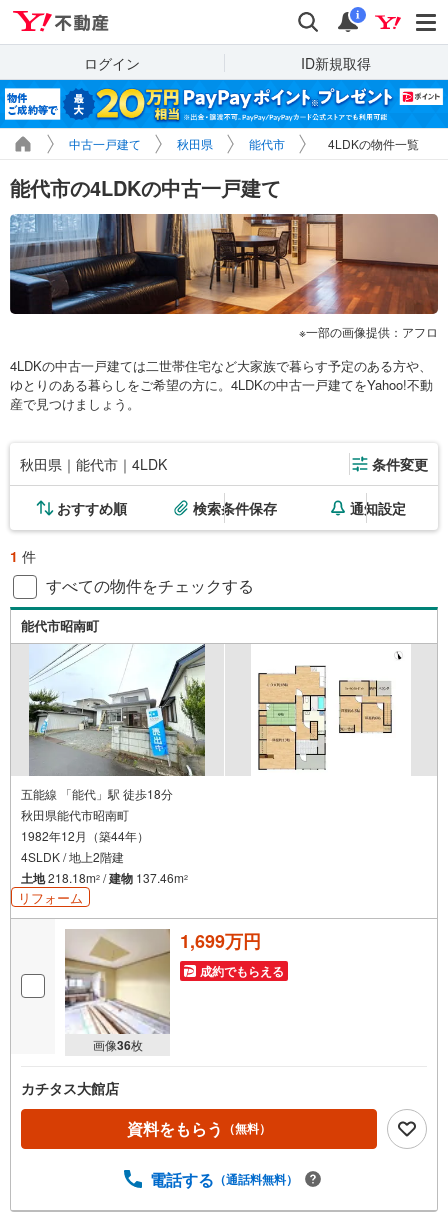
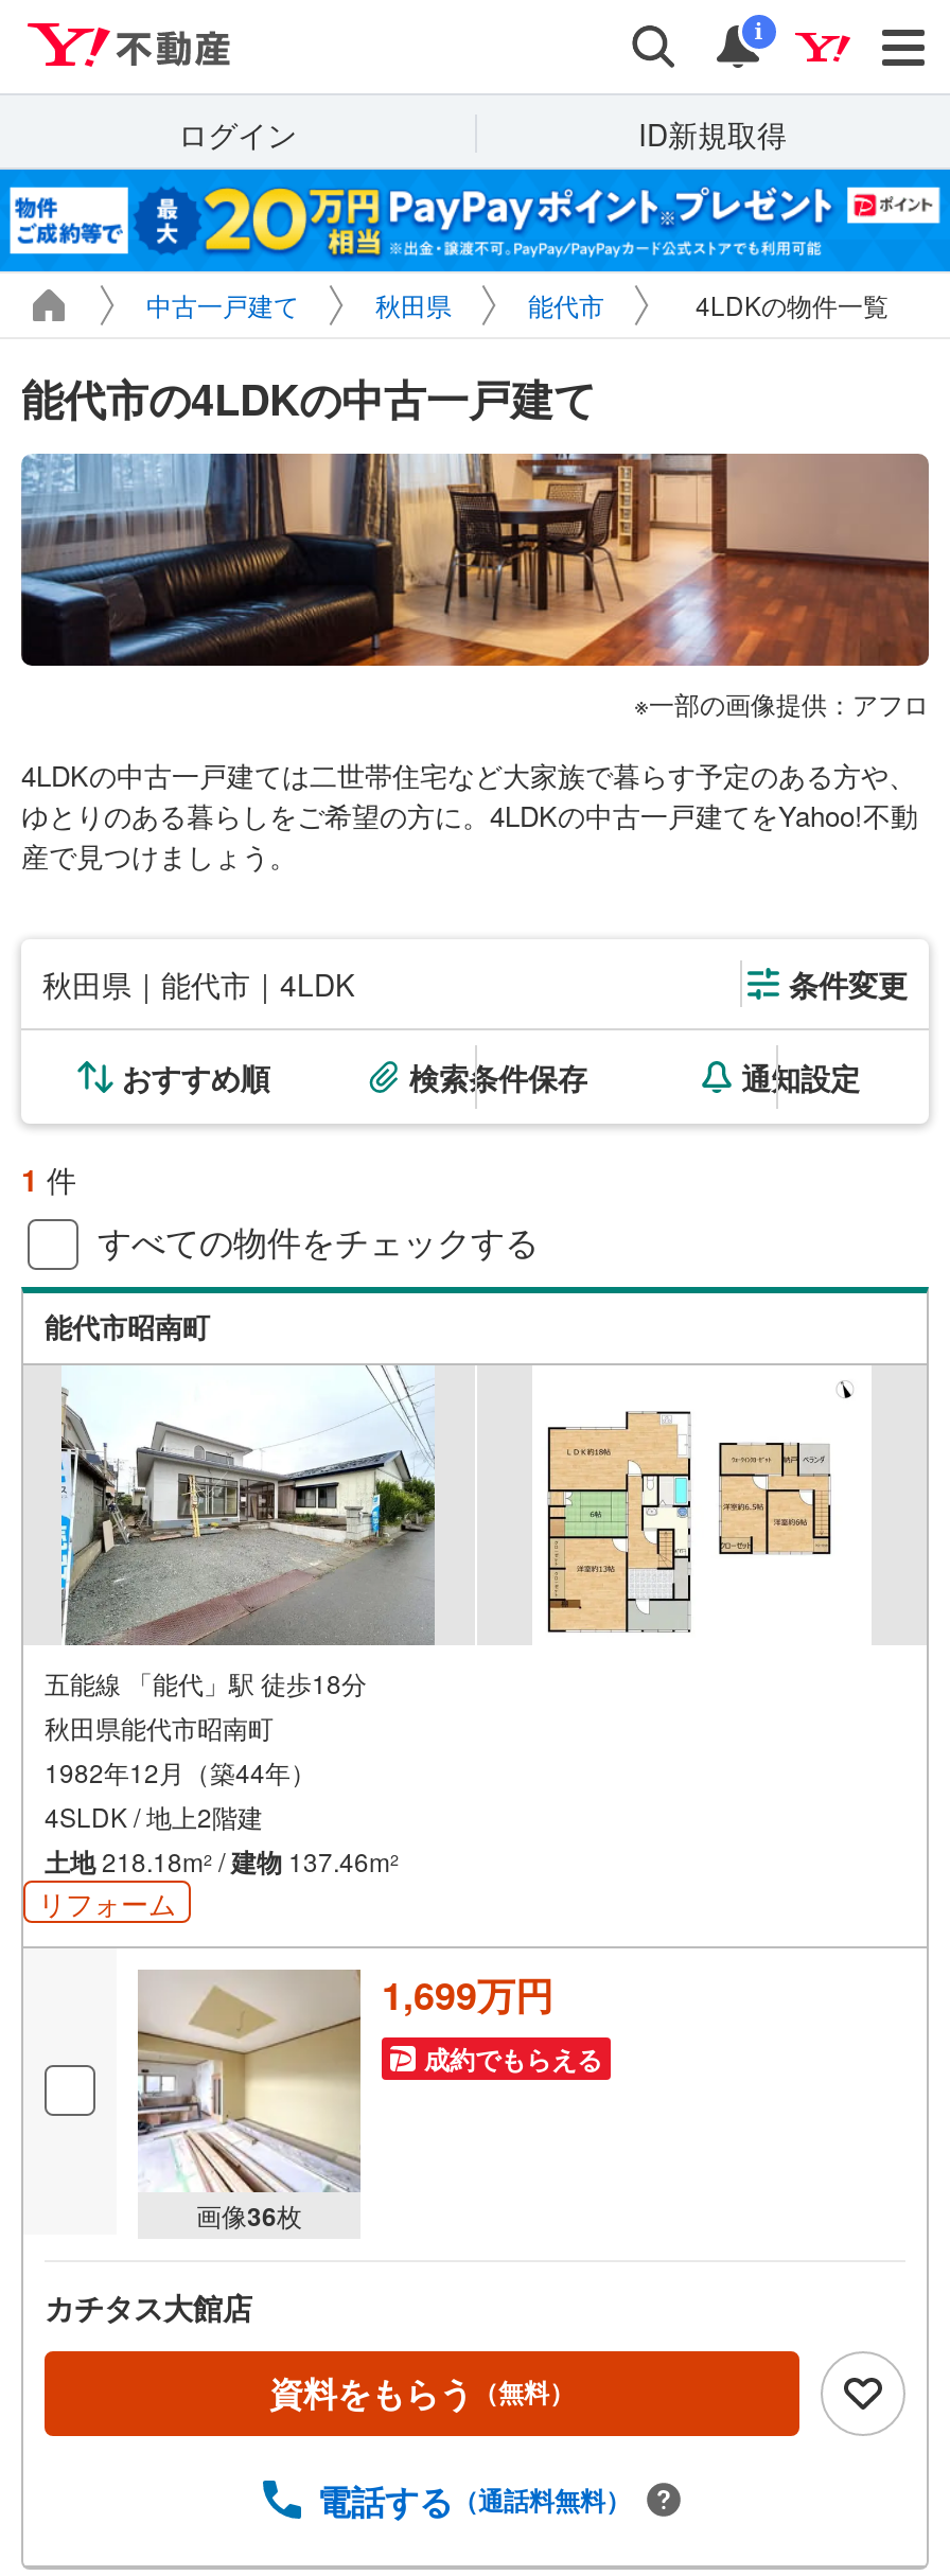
[28,644,206,776] [image] -> [59,1368,435,1645] [image]

